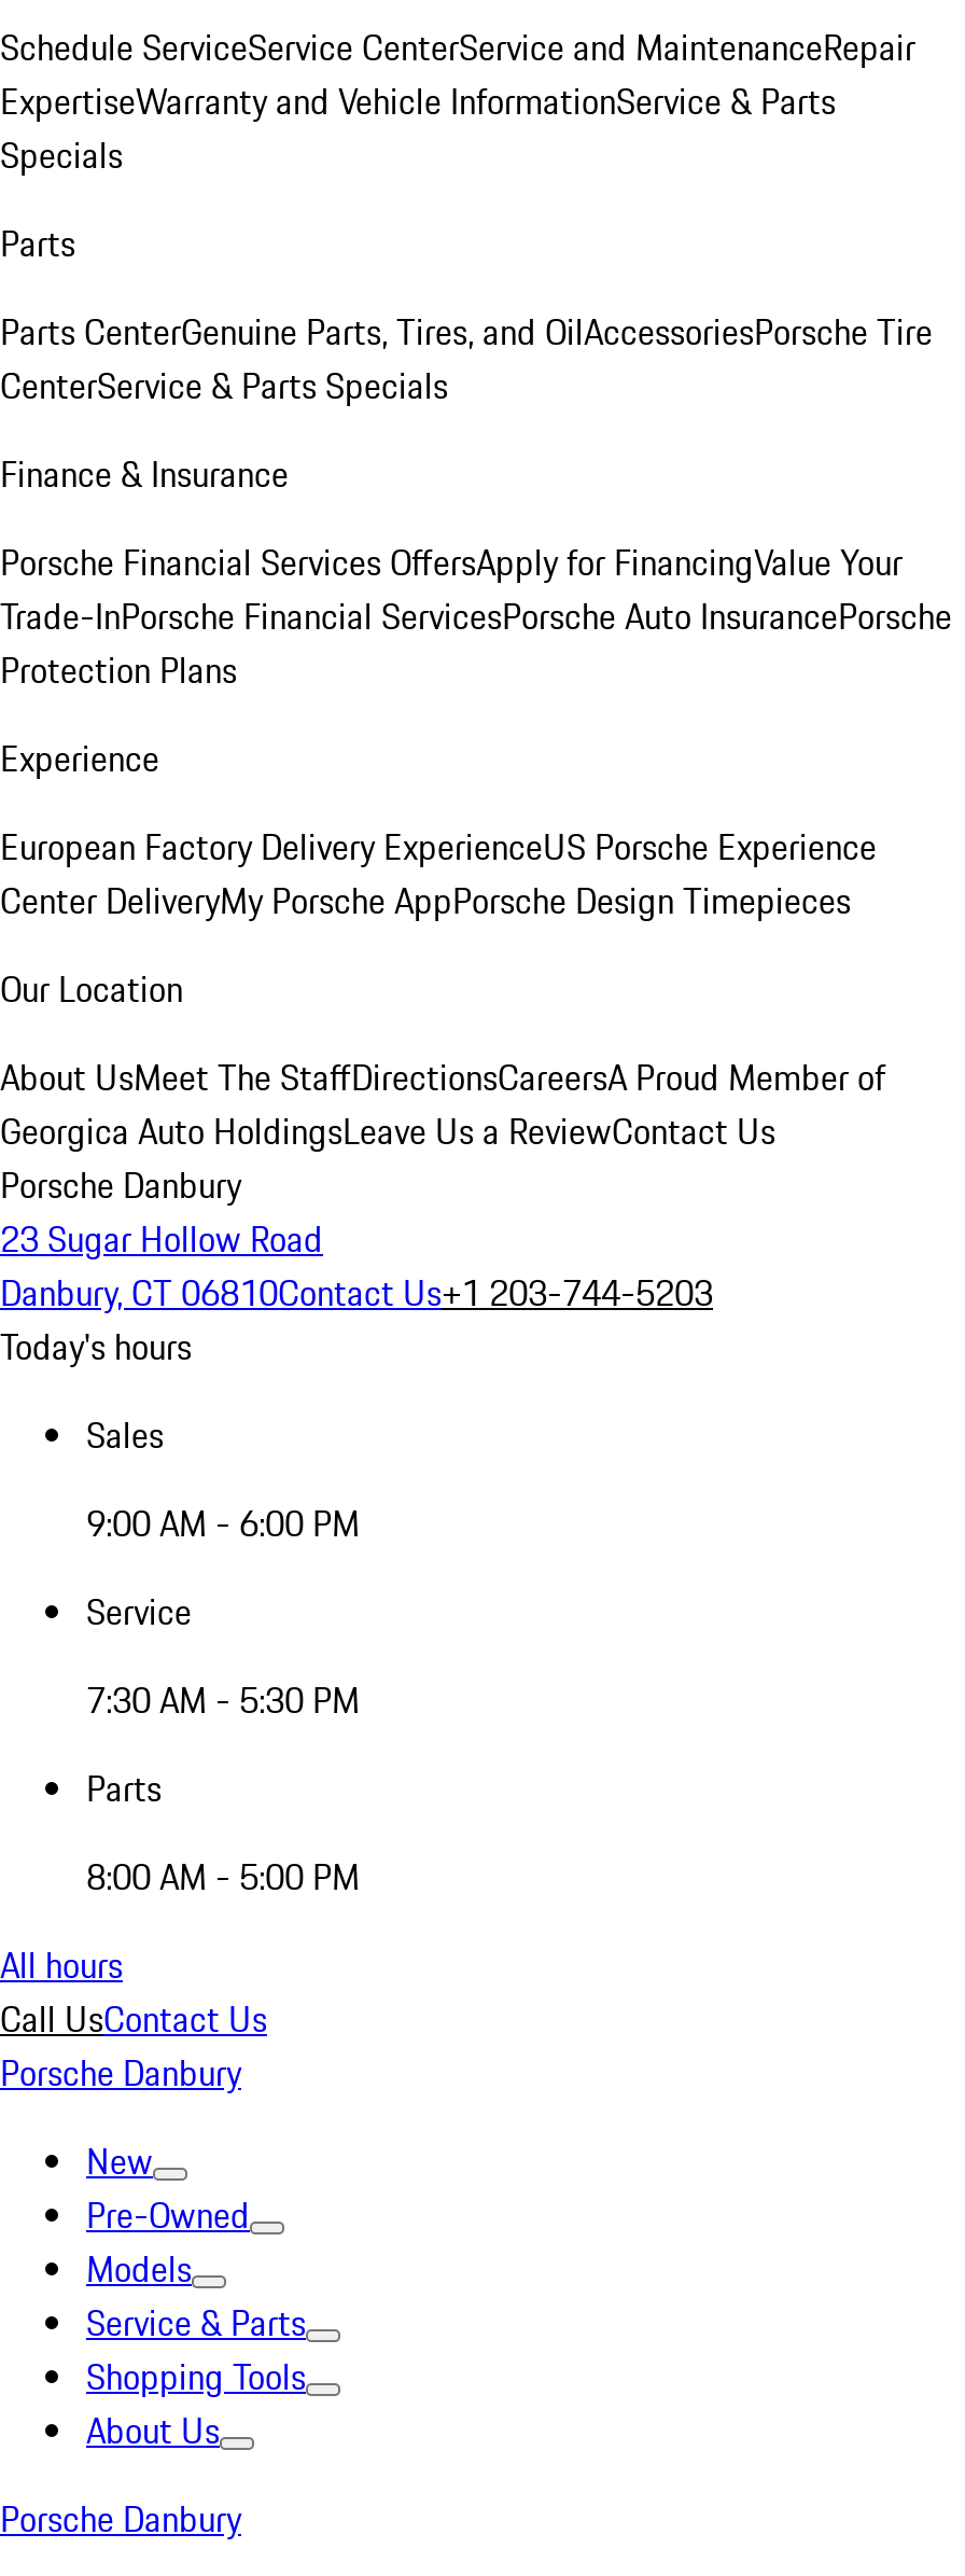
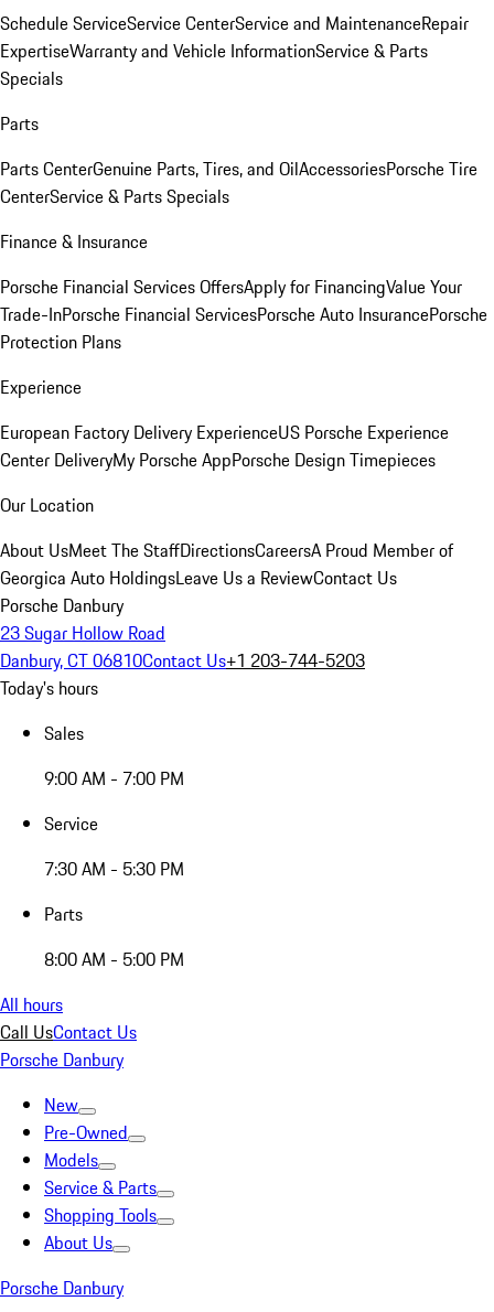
[86,1498,360,1549] 9:00 AM - 6:00 PM -> [44,765,184,792] 9:00 AM - 7:00 PM

